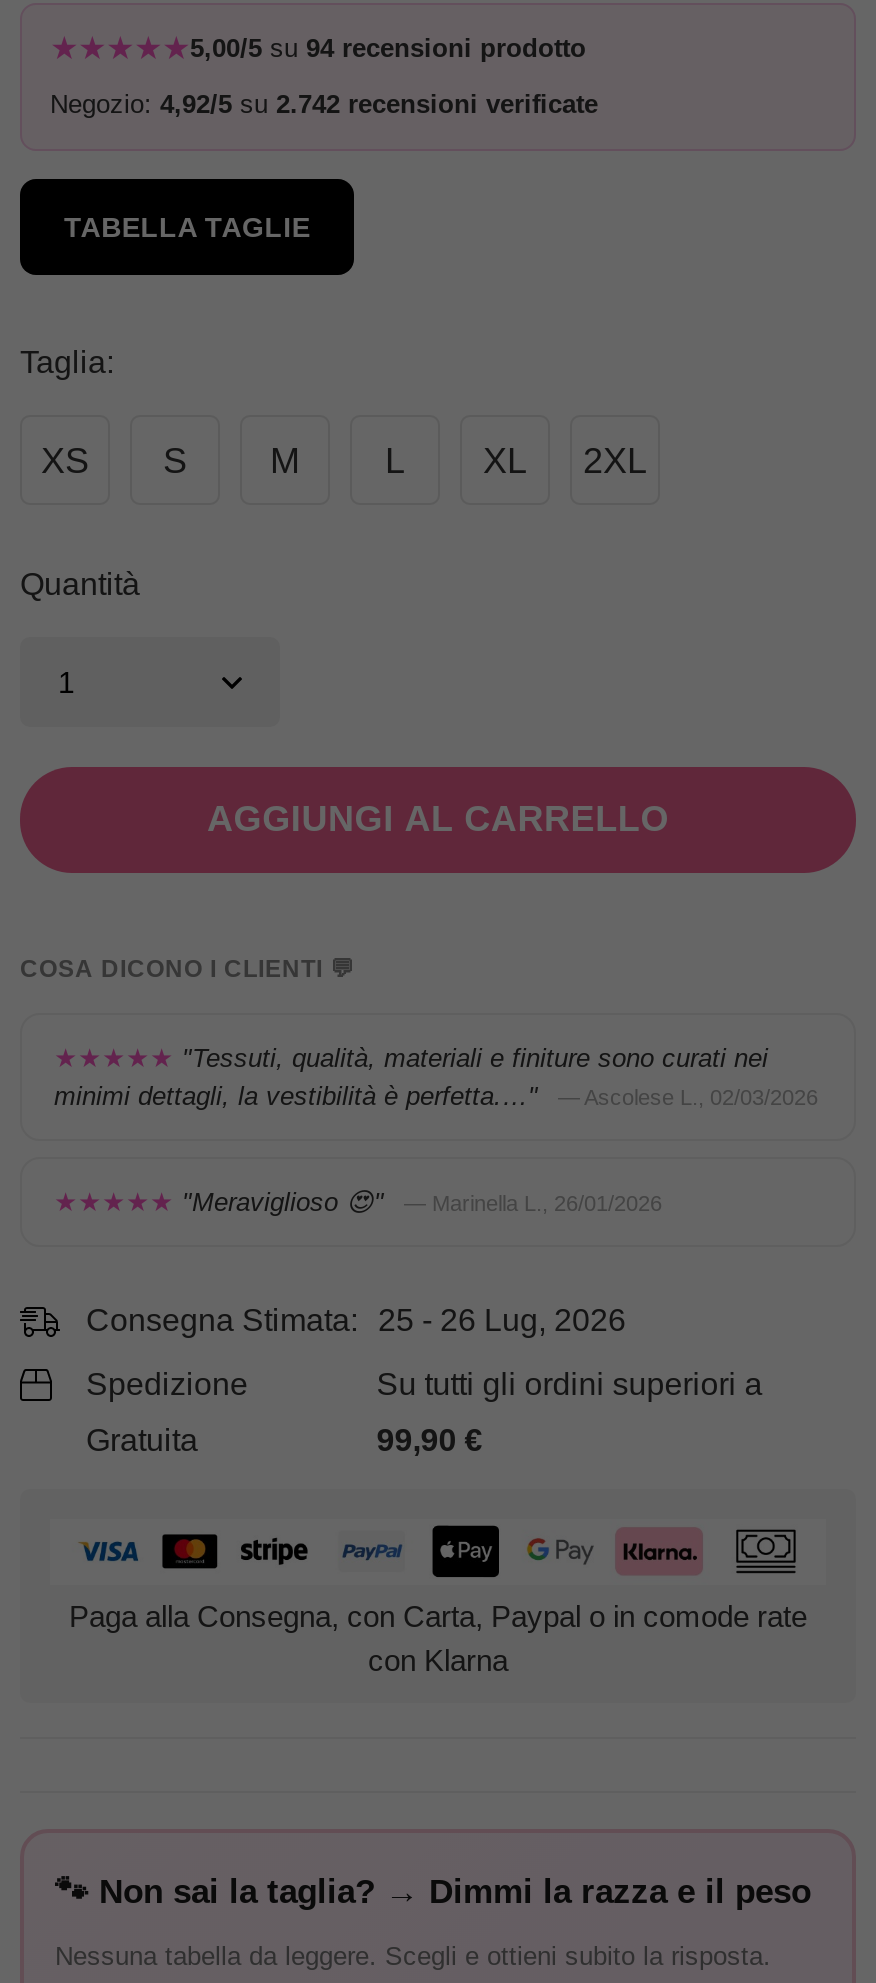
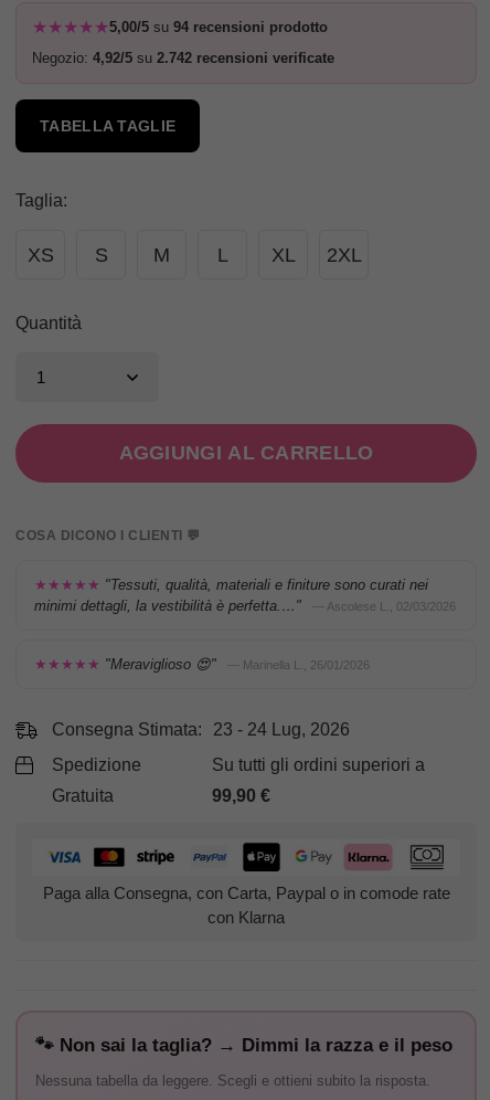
[86,1303,626,1337] Consegna Stimata: 25 - 26 Lug, 2026 -> [52,720,350,739] Consegna Stimata: 23 - 24 Lug, 2026

